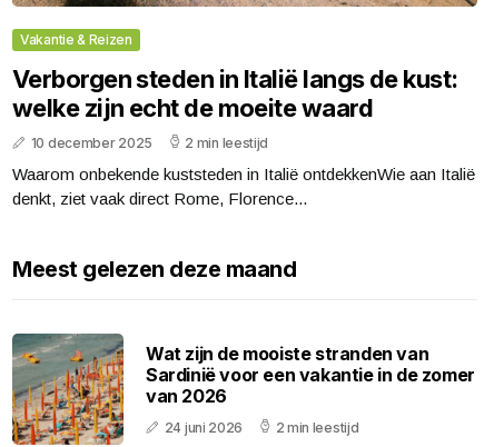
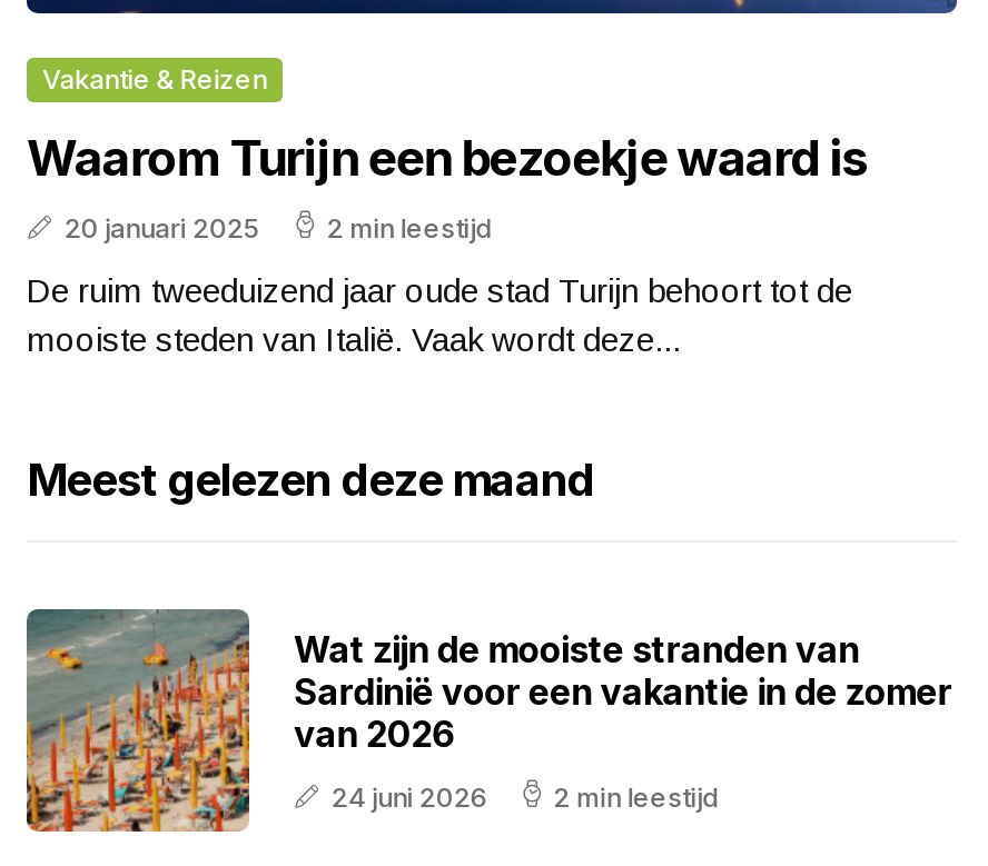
[12,65,458,152] Verborgen steden in Italië langs de kust: | welke zijn echt de moeite waard | 10 december 2025 -> [27,130,867,246] Waarom Turijn een bezoekje waard is | 20 januari 2025
[12,165,475,208] Waarom onbekende kuststeden in Italië ontdekkenWie aan Italië | denkt, ziet vaak direct Rome, Florence... -> [27,272,852,359] De ruim tweeduizend jaar oude stad Turijn behoort tot de | mooiste steden van Italië. Vaak wordt deze...

